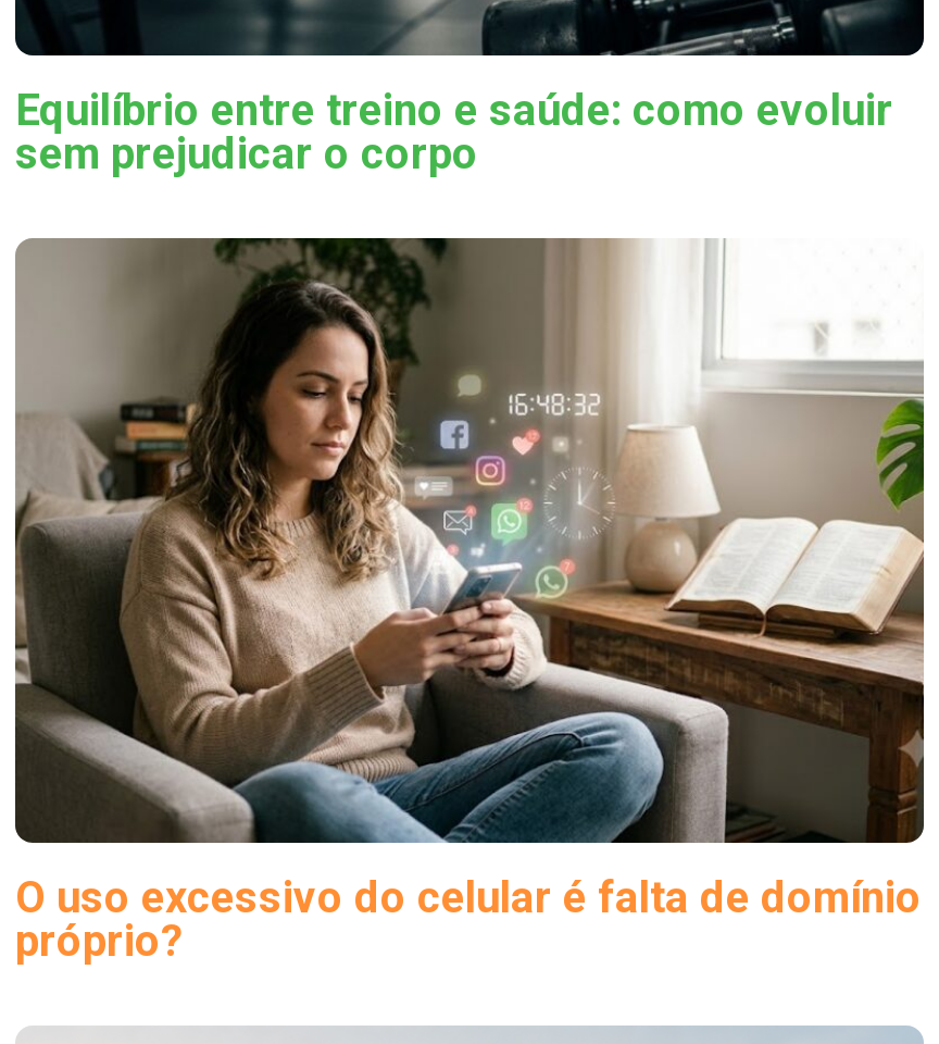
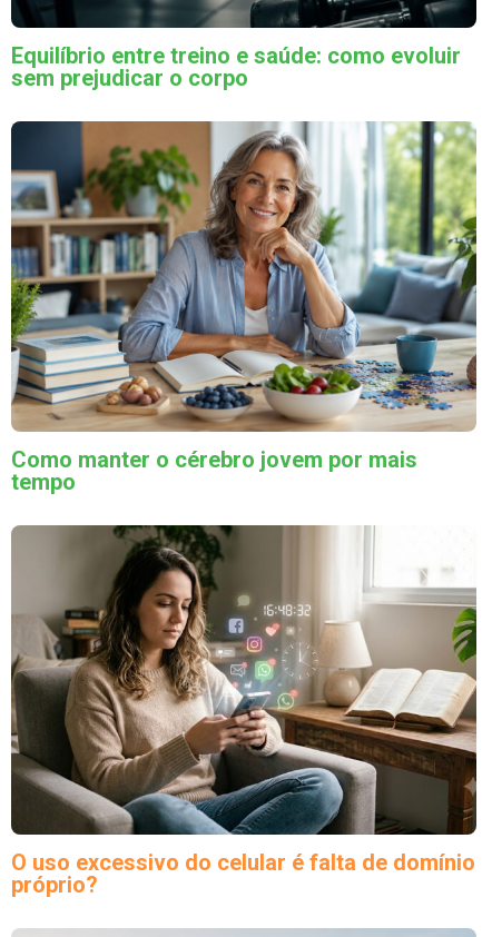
none -> [11,120,478,495] [image] | Como manter o cérebro jovem por mais | tempo

